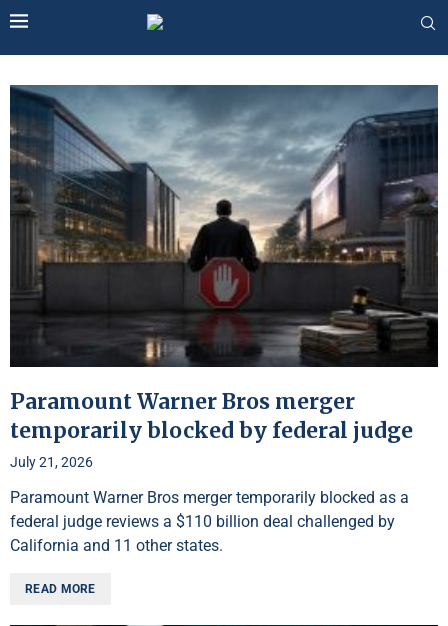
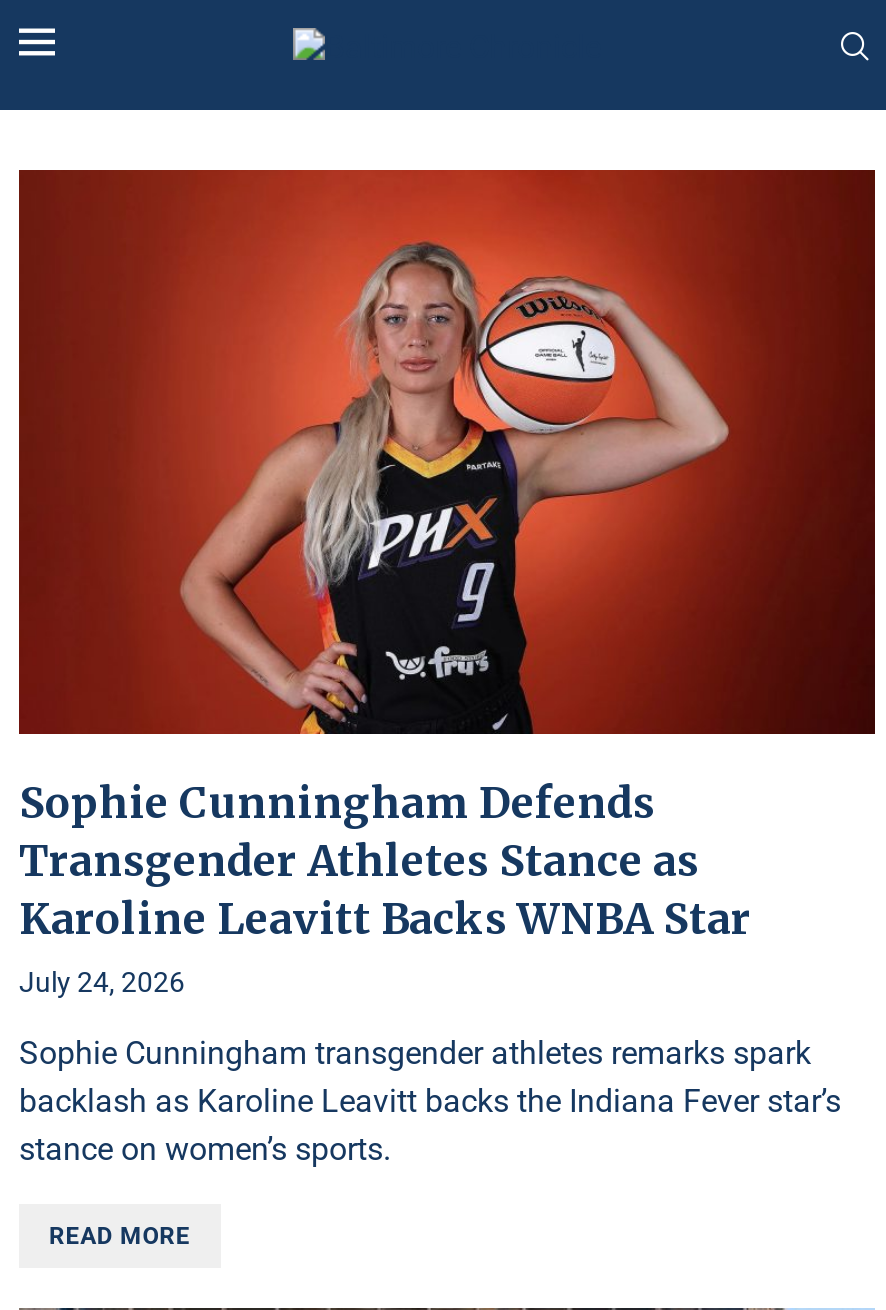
[9,84,439,470] [image] | Paramount Warner Bros merger | temporarily blocked by federal judge | July 21, 2026 -> [17,168,877,999] [image] | Sophie Cunningham Defends | Transgender Athletes Stance as | Karoline Leavitt Backs WNBA Star | July 24, 2026
[10,488,409,555] Paramount Warner Bros merger temporarily blocked as a | federal judge reviews a $110 billion deal challenged by | California and 11 other states. -> [19,1035,841,1169] Sophie Cunningham transgender athletes remarks spark | backlash as Karoline Leavitt backs the Indiana Fever star’s | stance on women’s sports.

